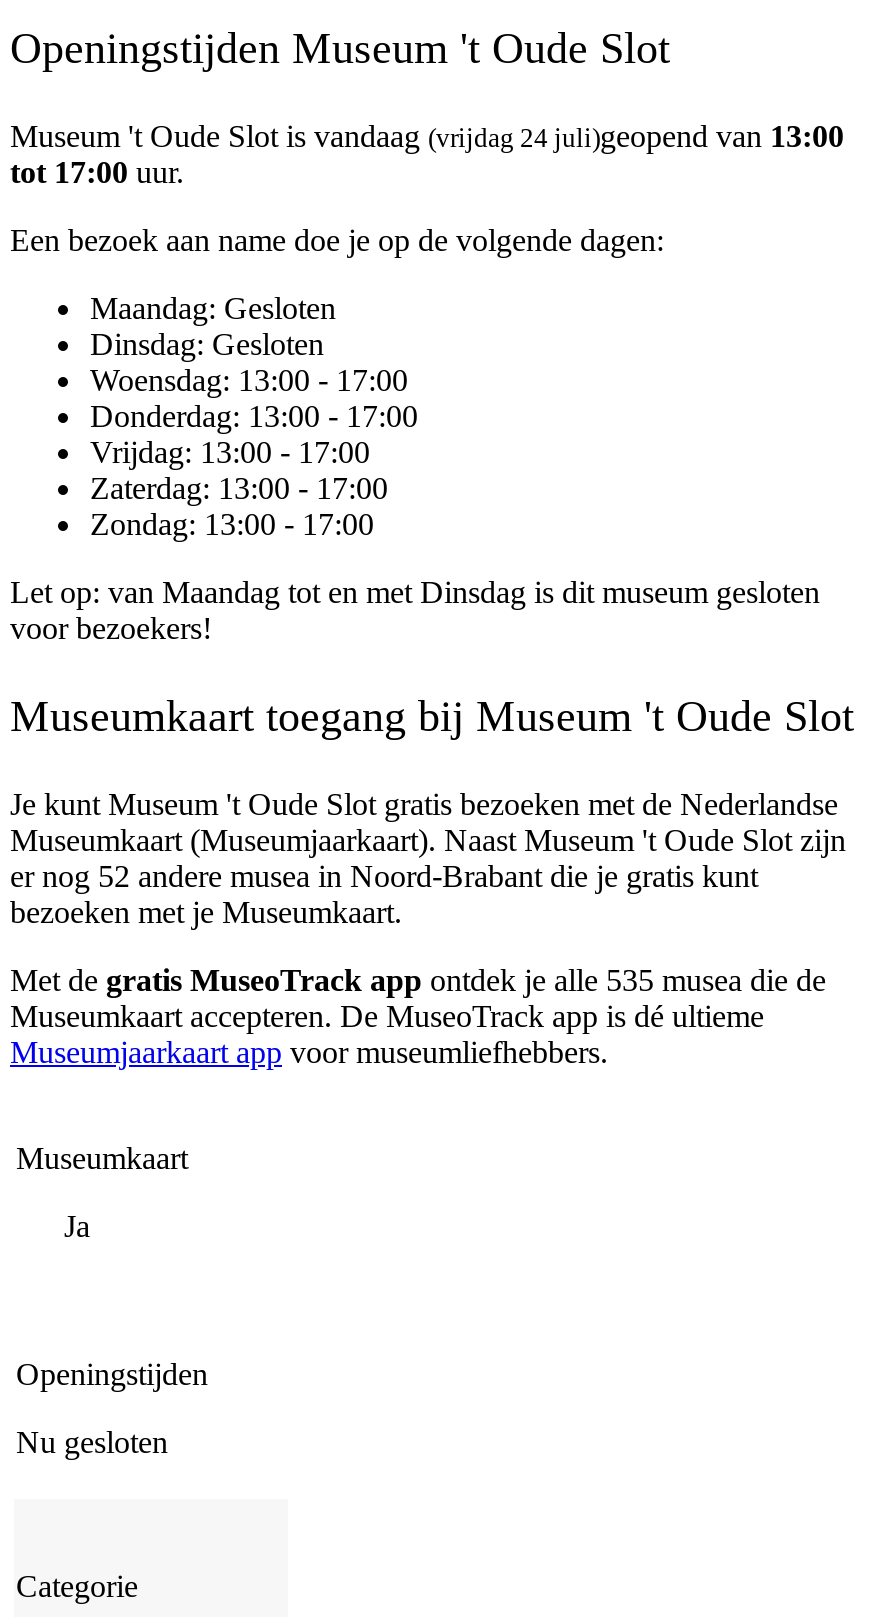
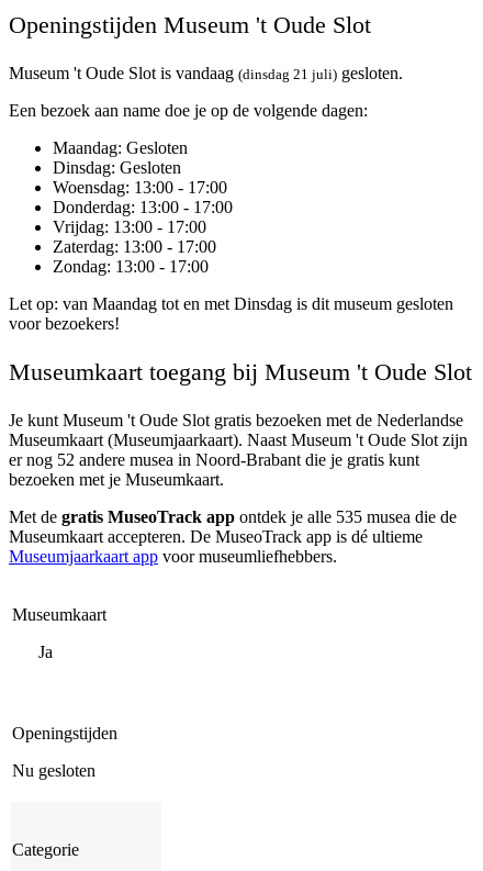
[10,120,844,190] Museum 't Oude Slot is vandaag (vrijdag 24 juli)geopend van 13:00 | tot 17:00 uur. -> [9,64,403,83] Museum 't Oude Slot is vandaag (dinsdag 21 juli) gesloten.

